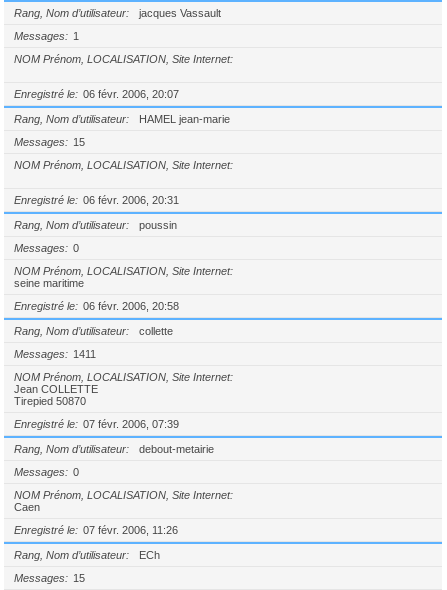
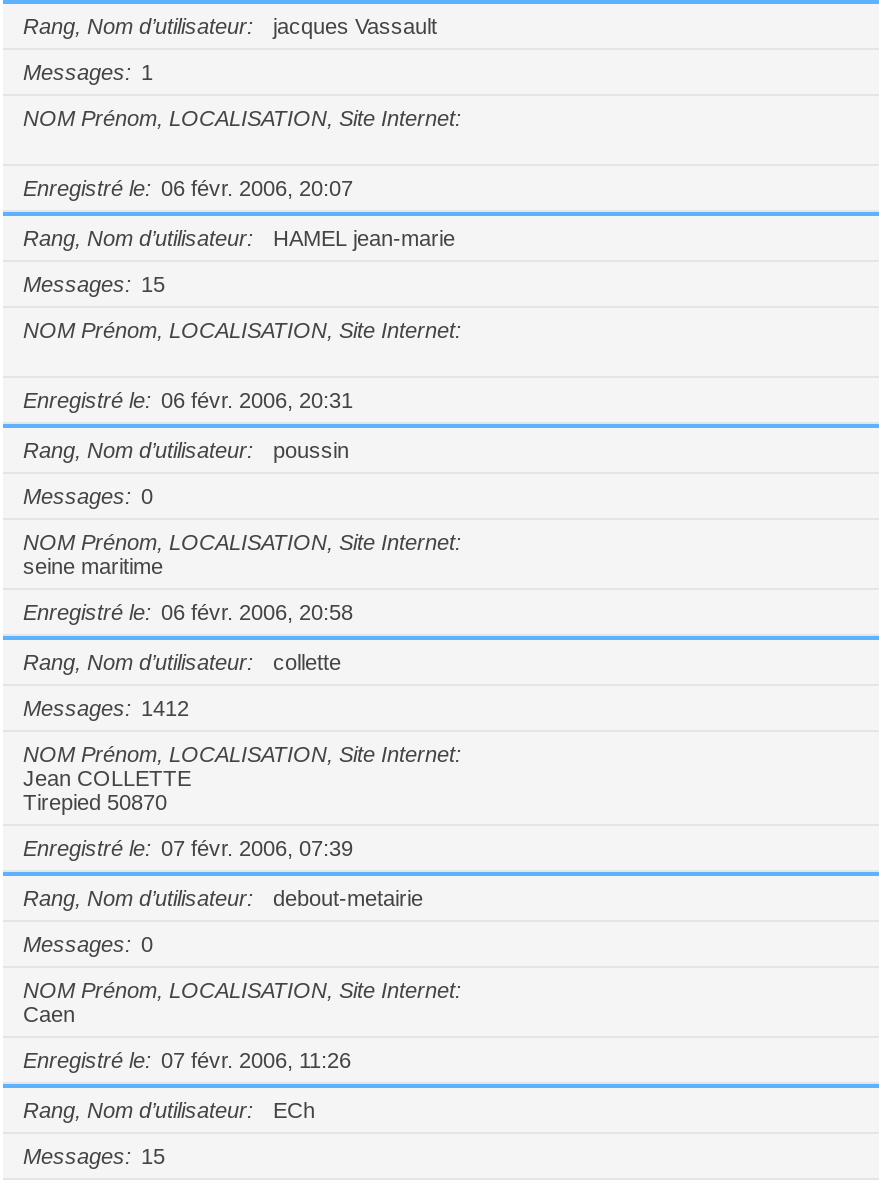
[14,348,96,360] Messages 1411 -> [23,696,189,720] Messages 1412

